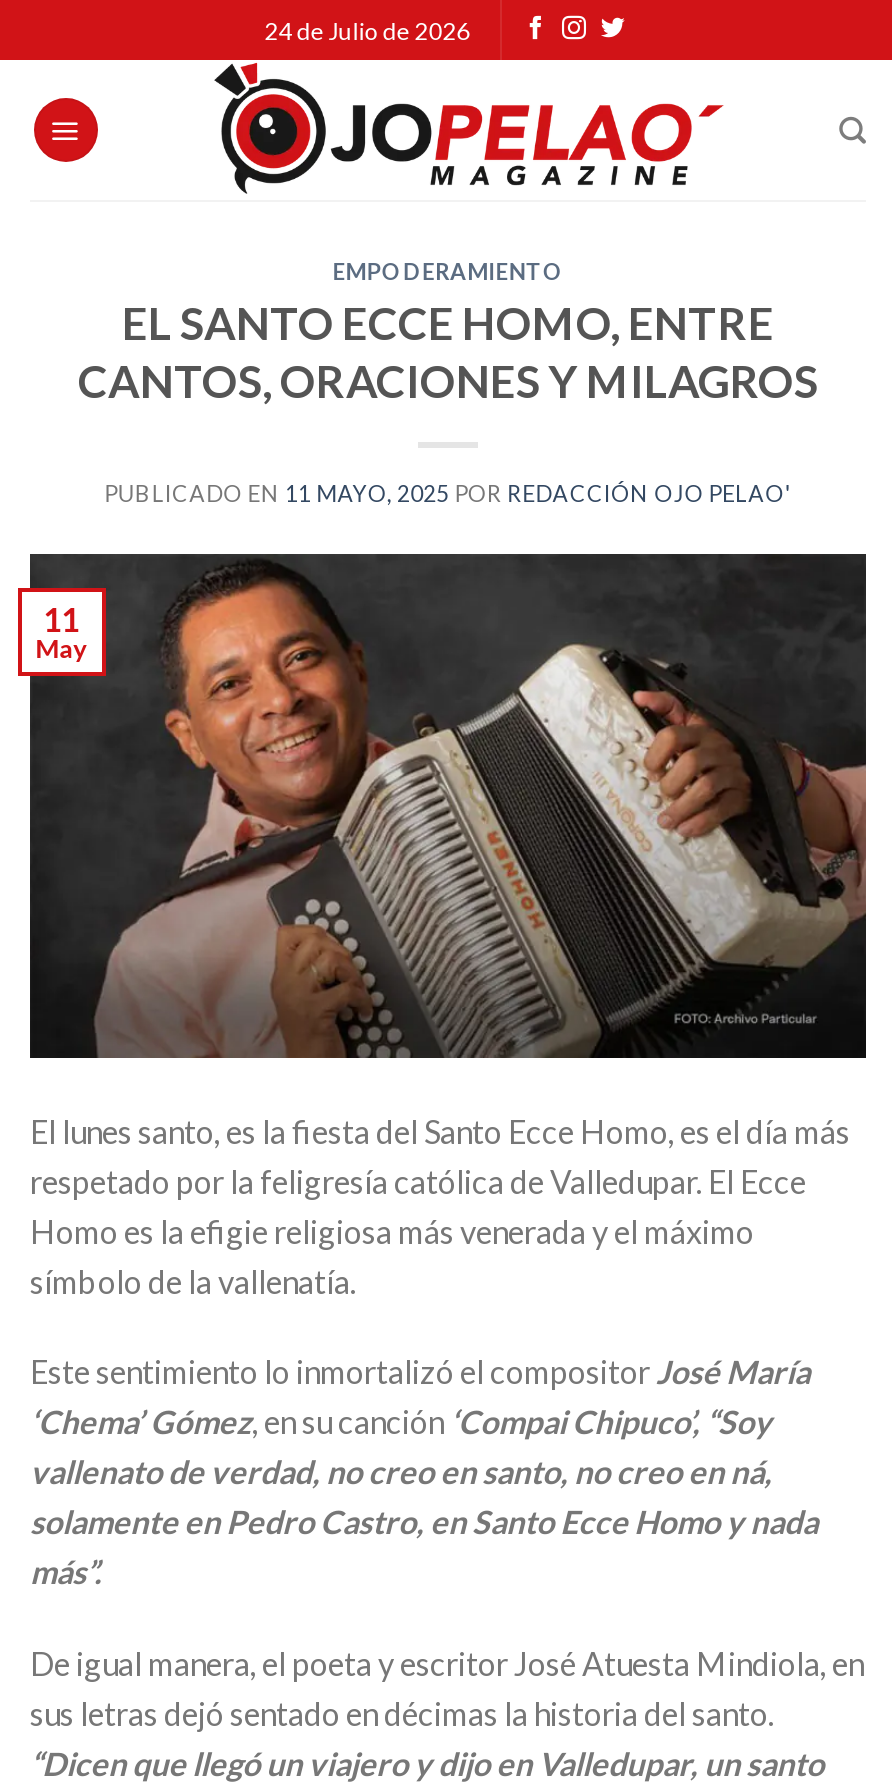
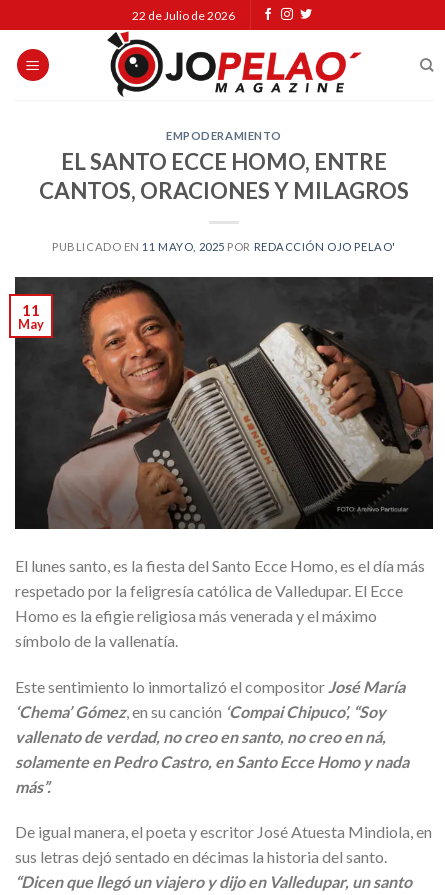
[264,15,470,45] 24 de Julio de 2026 -> [132,7,235,22] 22 de Julio de 2026

